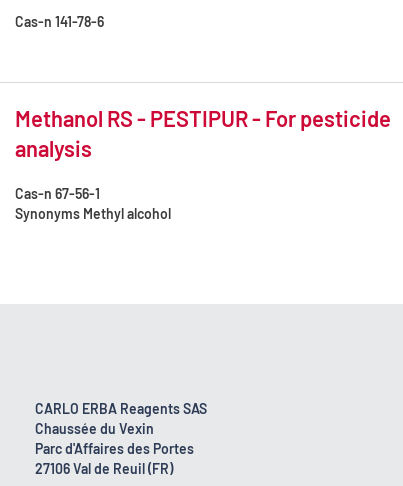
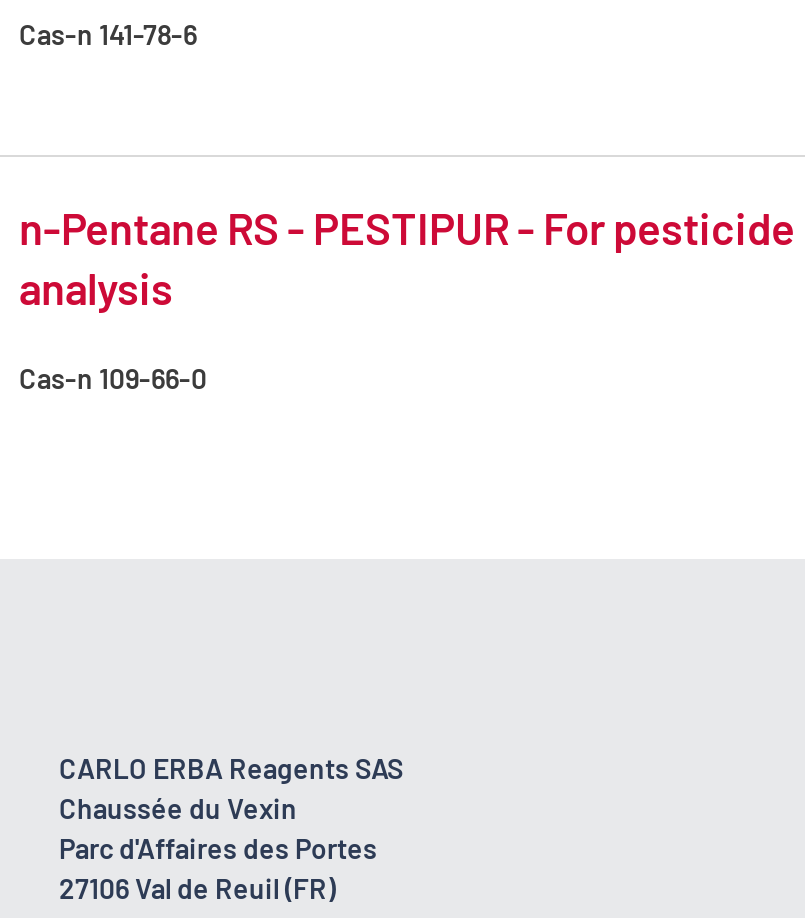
[15,105,391,131] Methanol RS - PESTIPUR - For pesticide -> [19,202,795,254] n-Pentane RS - PESTIPUR - For pesticide
[15,185,171,222] Cas-n 67-56-1 | Synonyms Methyl alcohol -> [19,362,207,396] Cas-n 109-66-0

